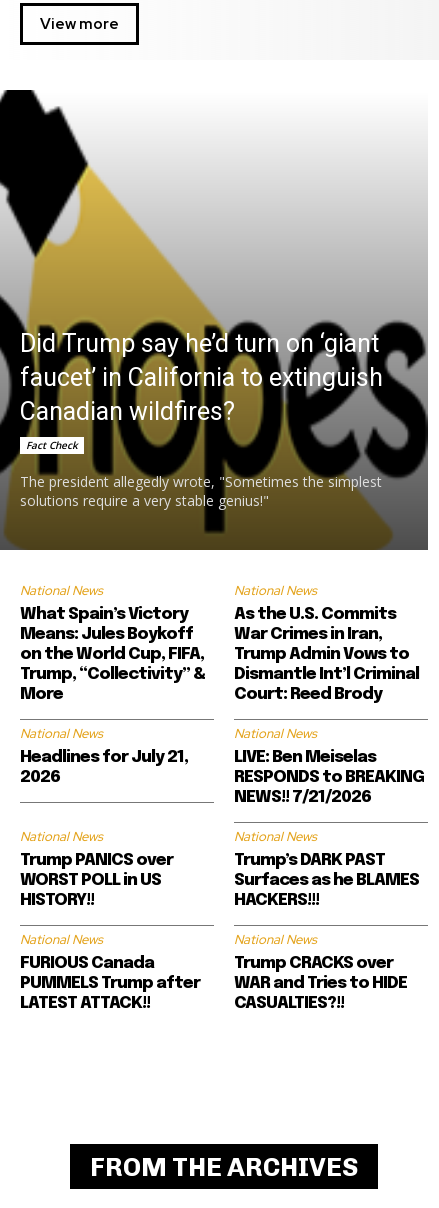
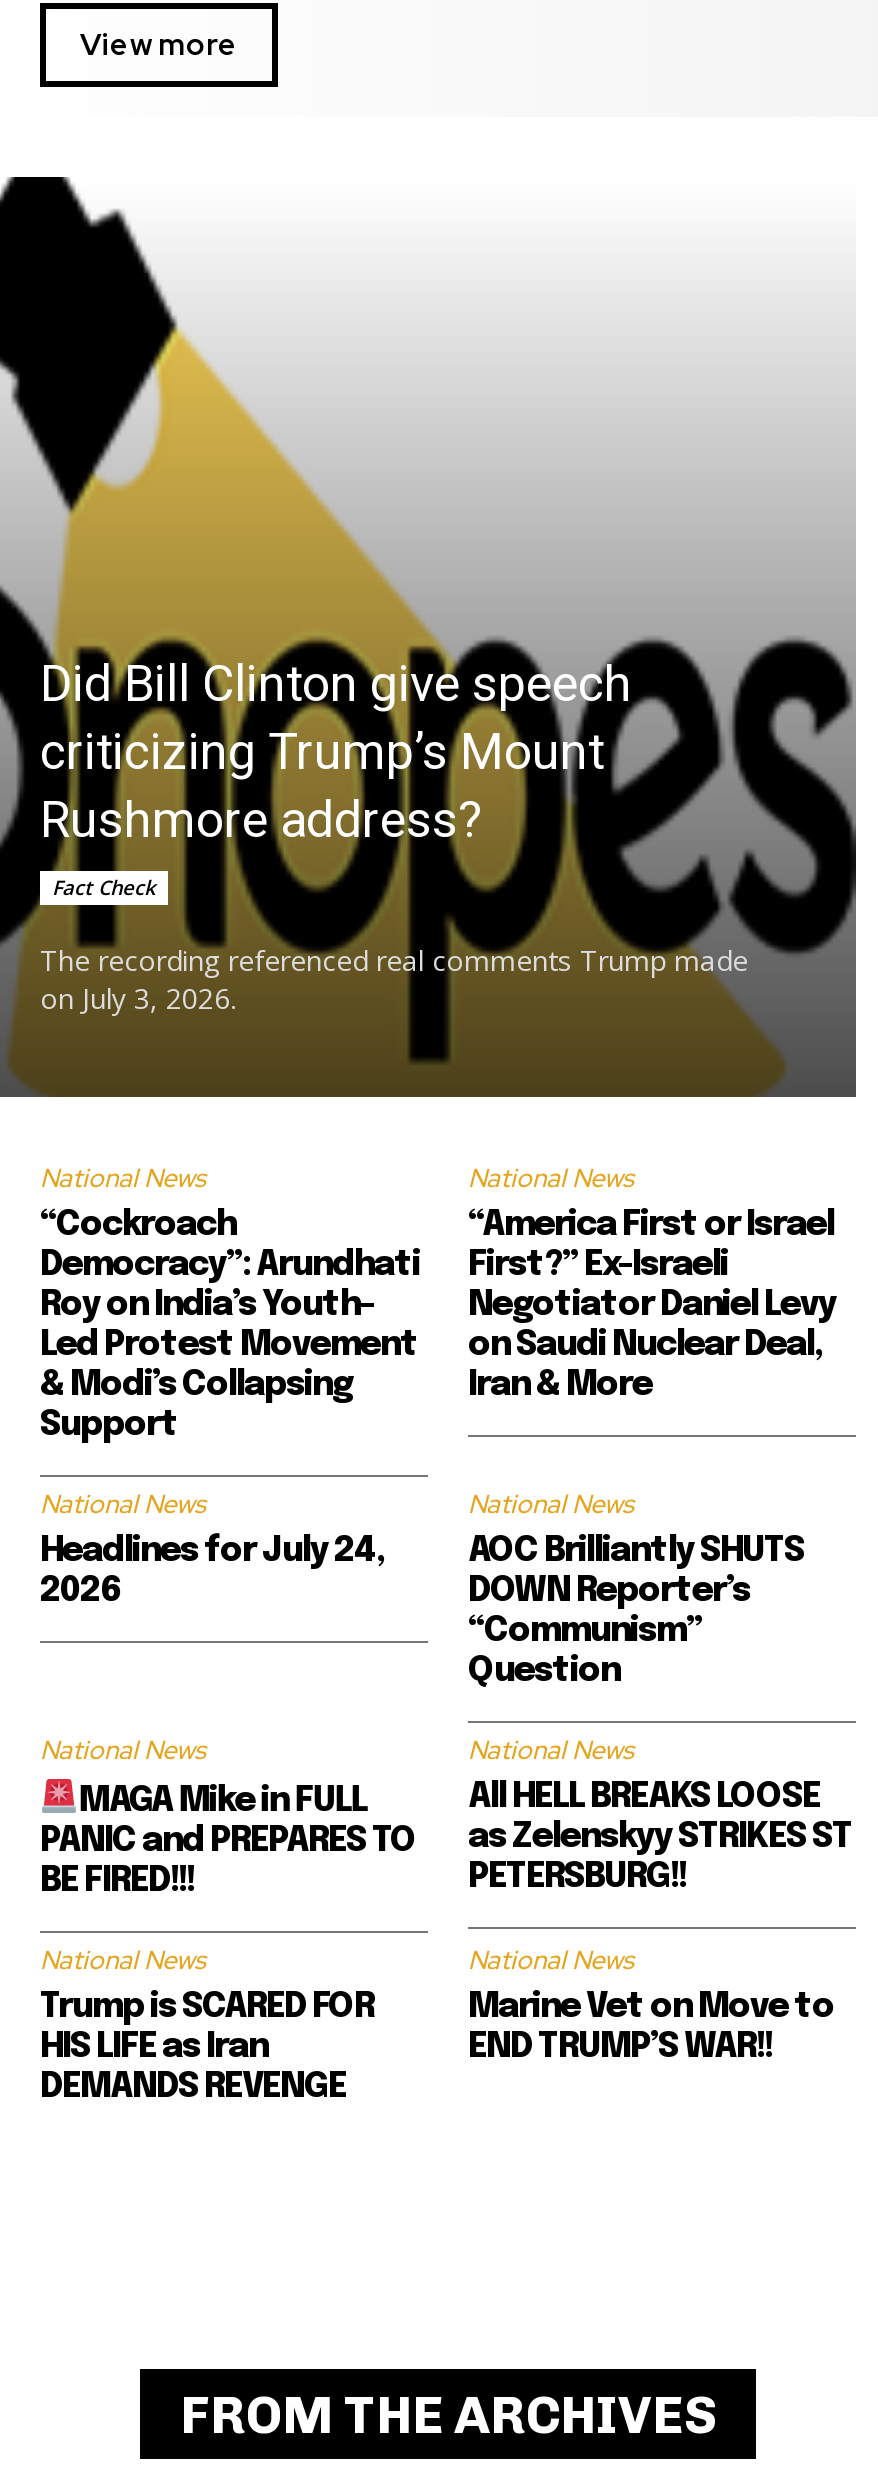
[20,329,383,426] Did Trump say he’d turn on ‘giant | faucet’ in California to extinguish | Canadian wildfires? -> [40,656,632,850] Did Bill Clinton give speech | criticizing Trump’s Mount | Rushmore address?
[20,472,382,510] The president allegedly wrote, "Sometimes the simplest | solutions require a very stable genius!" -> [40,942,748,1018] The recording referenced real comments Trump made | on July 3, 2026.
[20,606,205,703] What Spain’s Victory | Means: Jules Boykoff | on the World Cup, FIFA, | Trump, “Collectivity” & | More -> [40,1210,420,1444] “Cockroach | Democracy”: Arundhati | Roy on India’s Youth- | Led Protest Movement | & Modi’s Collapsing | Support
[234,606,419,703] As the U.S. Commits | War Crimes in Iran, | Trump Admin Vows to | Dismantle Int’l Criminal | Court: Reed Brody -> [468,1210,836,1404] “America First or Israel | First?” Ex-Israeli | Negotiator Daniel Levy | on Saudi Nuclear Deal, | Iran & More
[20,749,188,766] Headlines for July 21, -> [40,1536,384,1570] Headlines for July 24,
[234,749,424,806] LIVE: Ben Meiselas | RESPONDS to BREAKING | NEWS!! 7/21/2026 -> [468,1536,804,1690] AOC Brilliantly SHUTS | DOWN Reporter’s | “Communism” | Question
[20,852,173,909] Trump PANICS over | WORST POLL in US | HISTORY!! -> [40,1784,416,1898] MAGA Mike in FULL | PANIC and PREPARES TO | BE FIRED!!!
[234,852,419,909] Trump’s DARK PAST | Surfaces as he BLAMES | HACKERS!!! -> [468,1782,852,1896] All HELL BREAKS LOOSE | as Zelenskyy STRIKES ST | PETERSBURG!!
[20,955,200,1012] FURIOUS Canada | PUMMELS Trump after | LATEST ATTACK!! -> [40,1990,374,2104] Trump is SCARED FOR | HIS LIFE as Iran | DEMANDS REVENGE
[234,955,407,1012] Trump CRACKS over | WAR and Tries to HIDE | CASUALTIES?!! -> [468,1990,834,2064] Marine Vet on Move to | END TRUMP’S WAR!!

